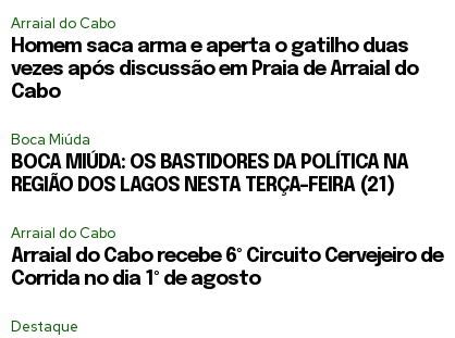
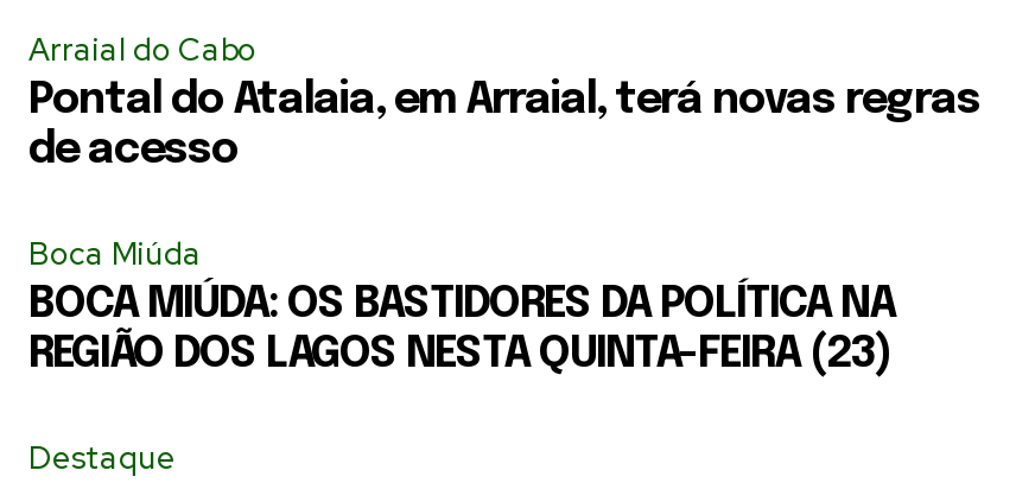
[11,37,418,102] Homem saca arma e aperta o gatilho duas | vezes após discussão em Praia de Arraial do | Cabo -> [28,79,980,171] Pontal do Atalaia, em Arraial, terá novas regras | de acesso
[11,176,443,289] REGIÃO DOS LAGOS NESTA TERÇA-FEIRA (21) | Arraial do Cabo | Arraial do Cabo recebe 6º Circuito Cervejeiro de | Corrida no dia 1º de agosto -> [28,333,890,375] REGIÃO DOS LAGOS NESTA QUINTA-FEIRA (23)

